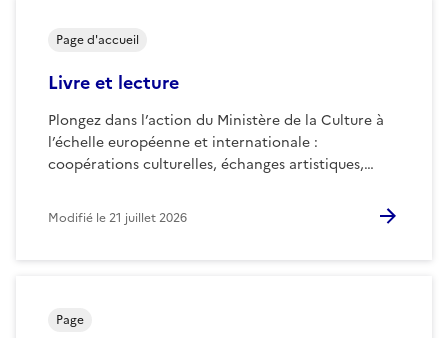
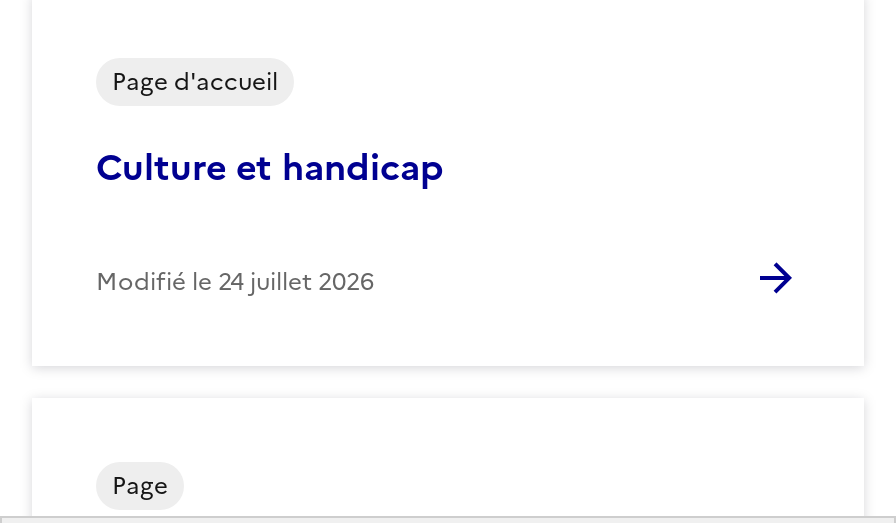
[48,68,384,174] Livre et lecture | Plongez dans l’action du Ministère de la Culture à | l’échelle européenne et internationale : | coopérations culturelles, échanges artistiques,… -> [96,139,444,193] Culture et handicap
[48,208,187,226] Modifié le 21 juillet 2026 -> [96,263,374,299] Modifié le 24 juillet 2026

